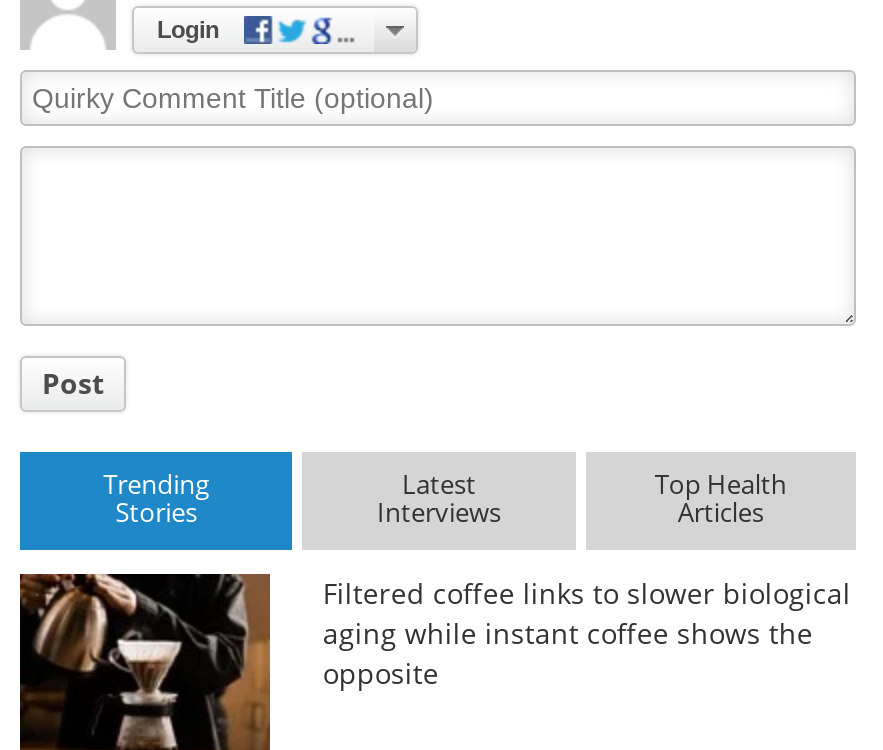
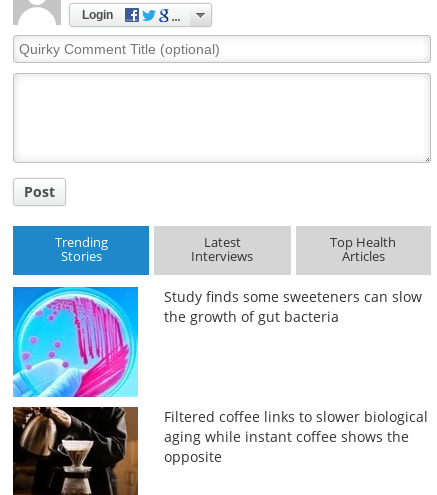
none -> [12,286,422,398] [image] | Study finds some sweeteners can slow | the growth of gut bacteria

